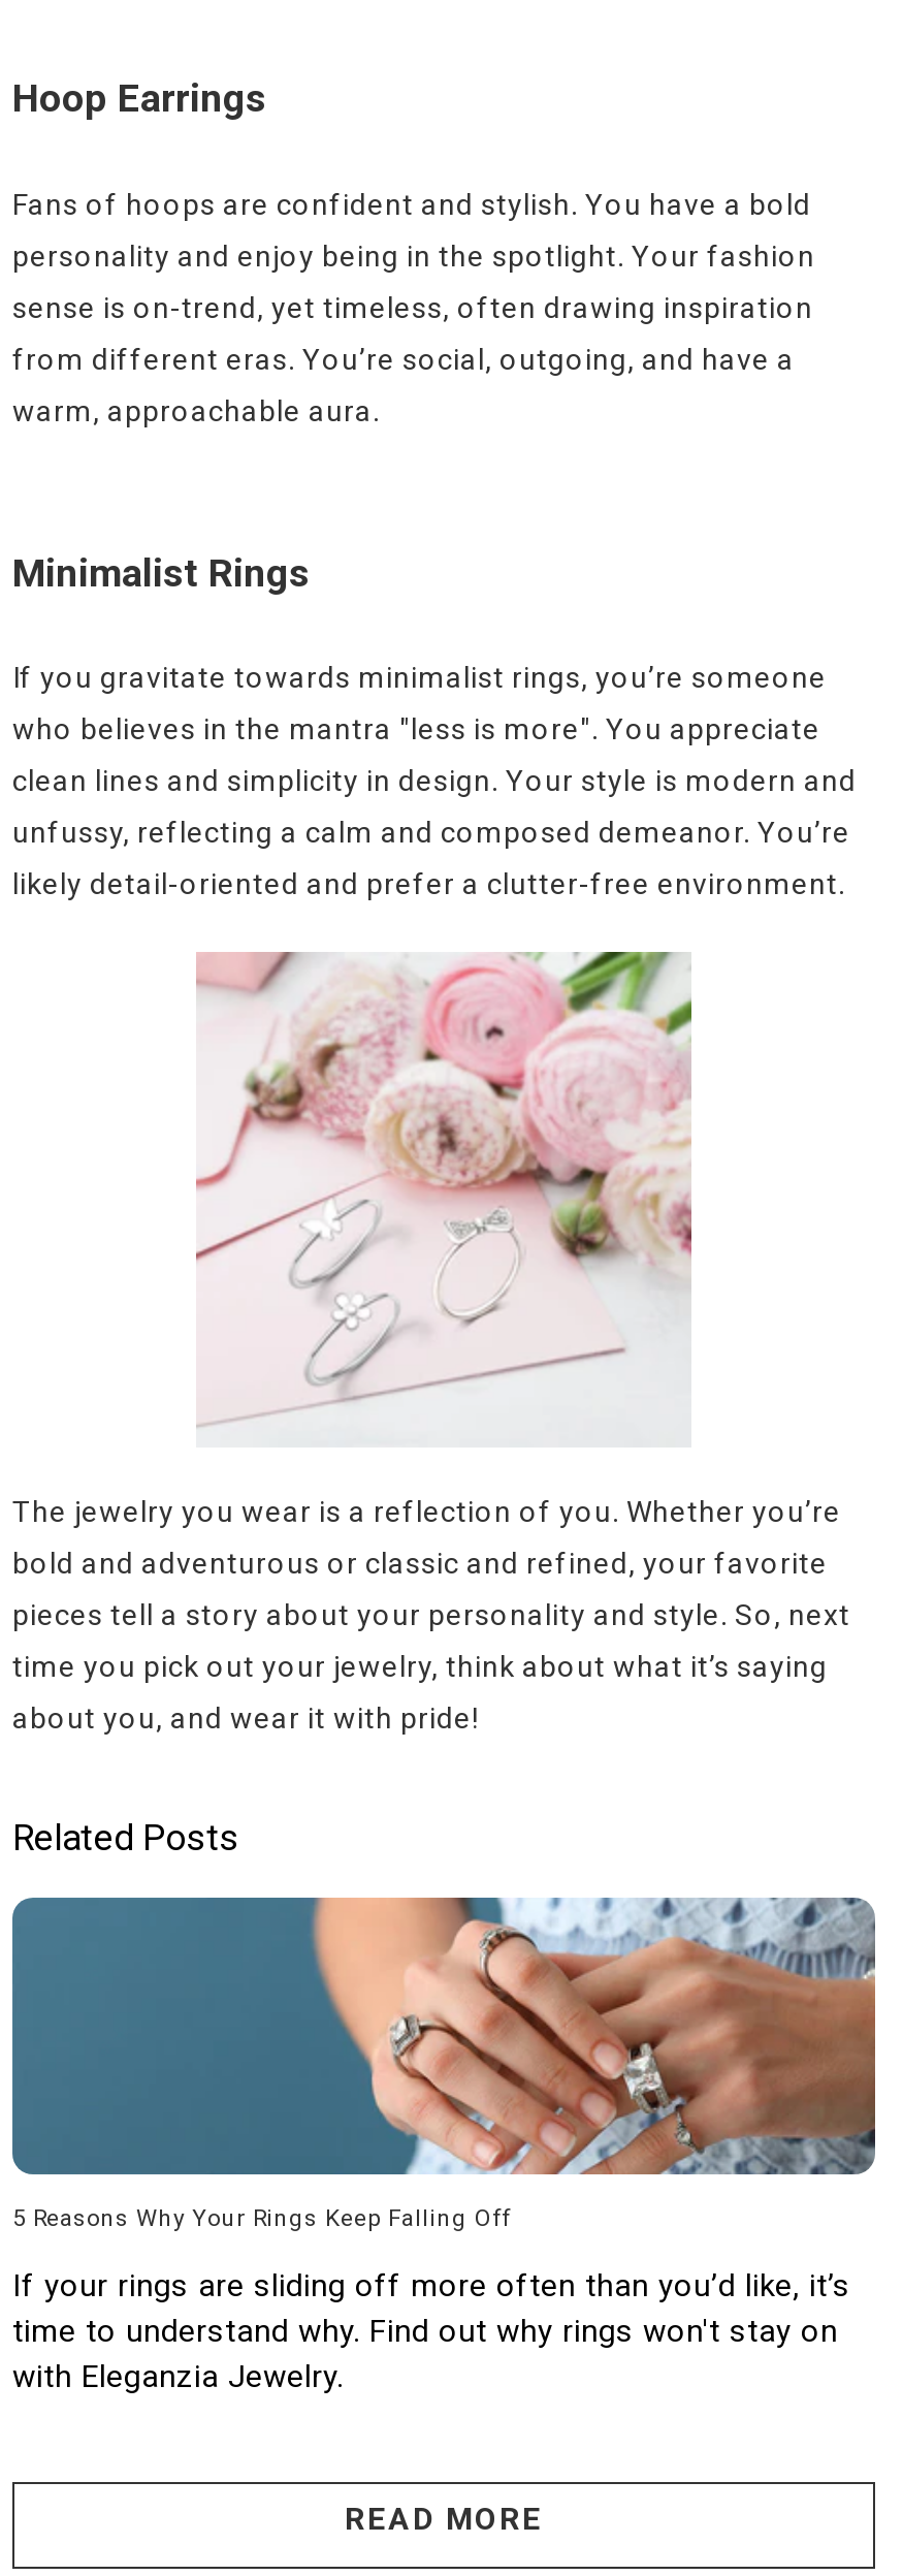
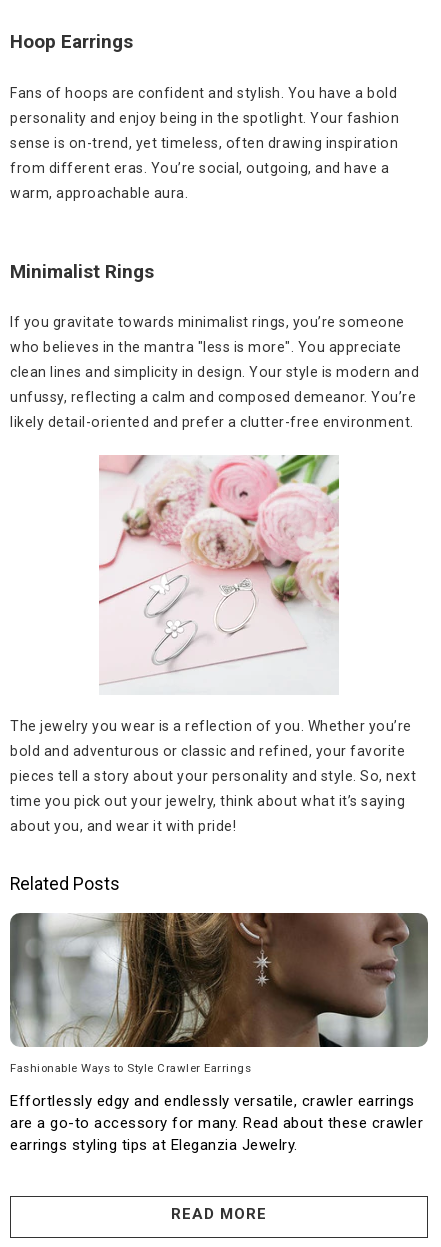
[10,1896,877,2232] [image] | 5 Reasons Why Your Rings Keep Falling Off -> [10,912,428,1075] [image] | Fashionable Ways to Style Crawler Earrings
[12,2267,850,2395] If your rings are sliding off more often than you’d like, it’s | time to understand why. Find out why rings won't stay on | with Eleganzia Jewelry. -> [10,1092,423,1154] Effortlessly edgy and endlessly versatile, crawler earrings | are a go-to accessory for many. Read about these crawler | earrings styling tips at Eleganzia Jewelry.

